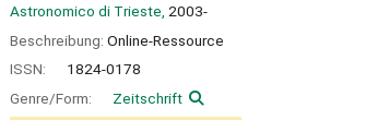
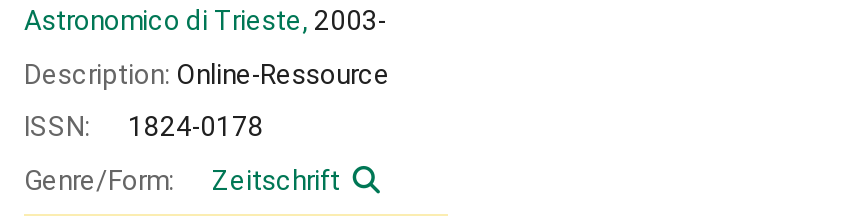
[10,31,224,49] Beschreibung: Online-Ressource -> [24,57,390,89] Description: Online-Ressource

